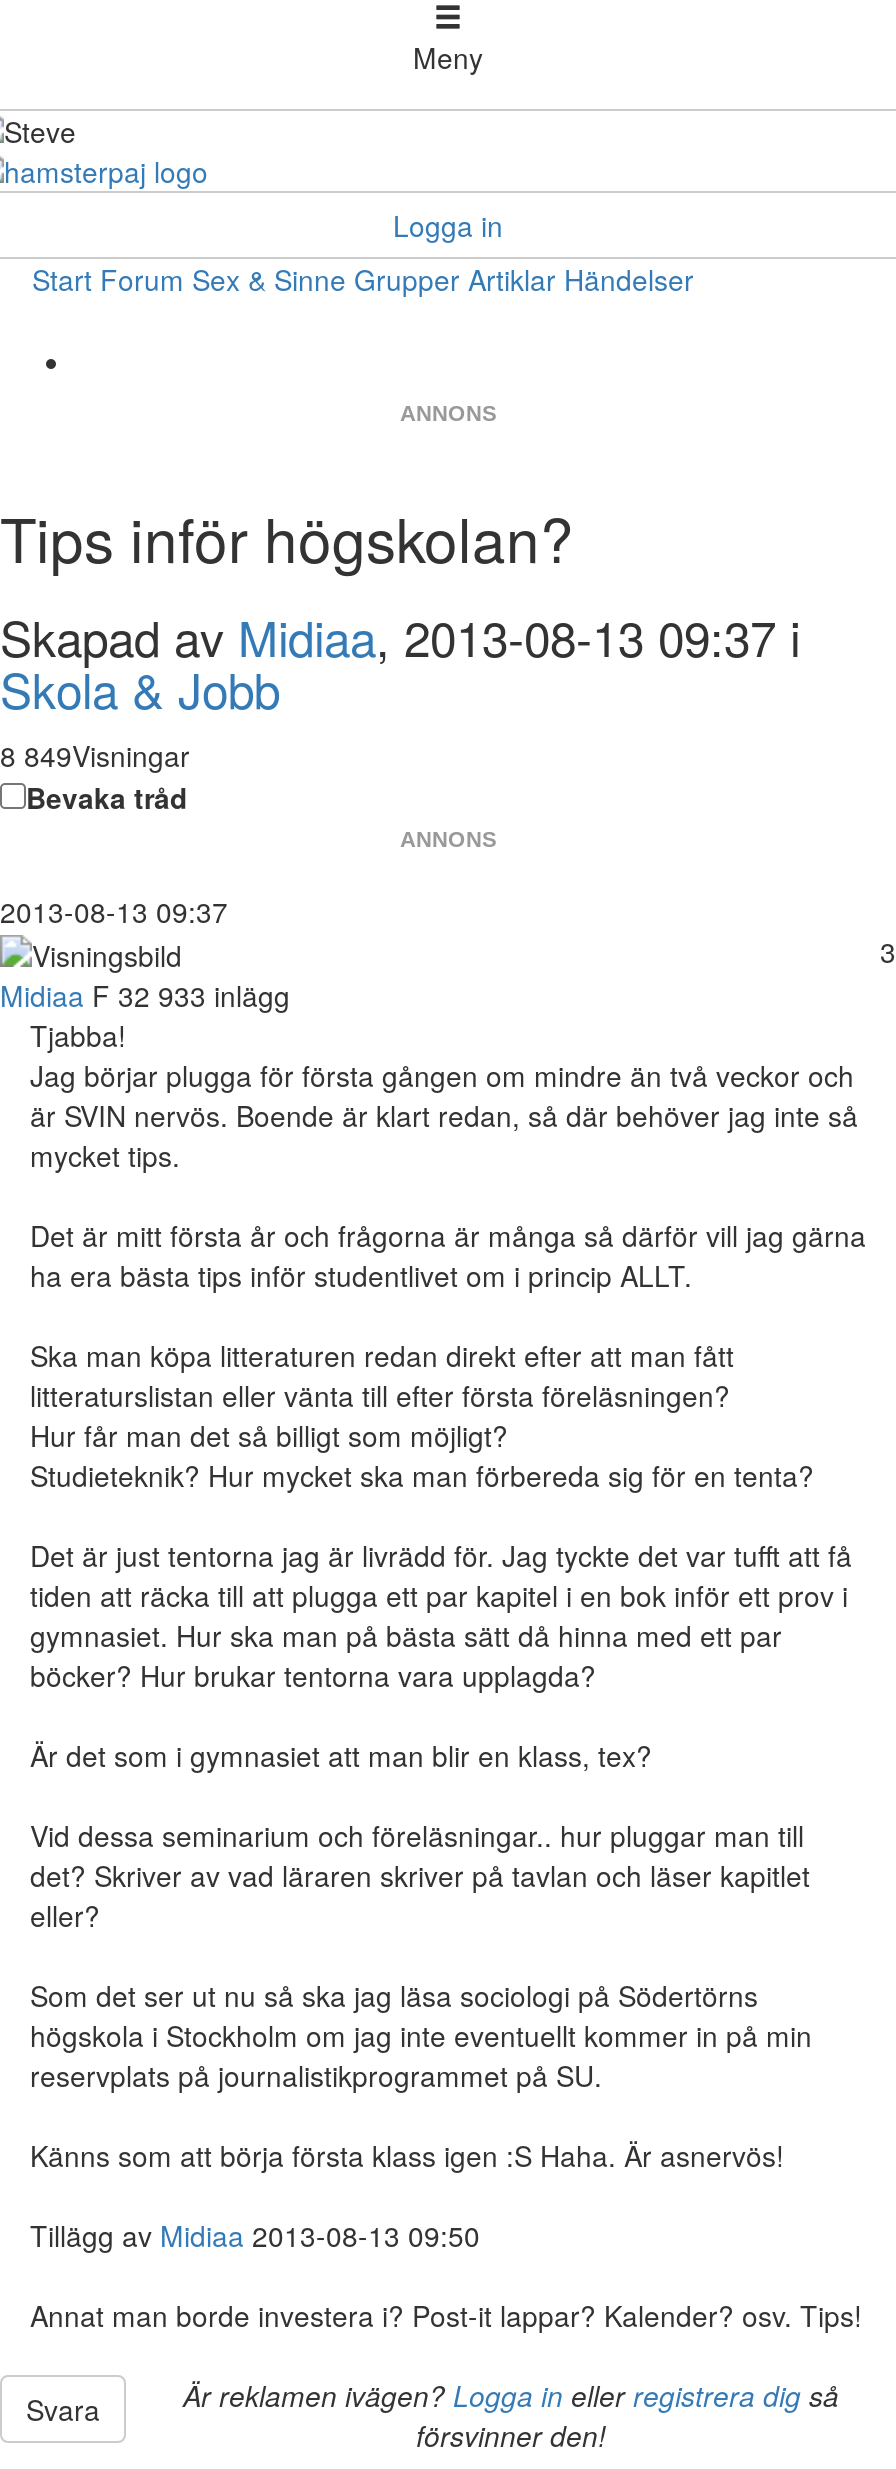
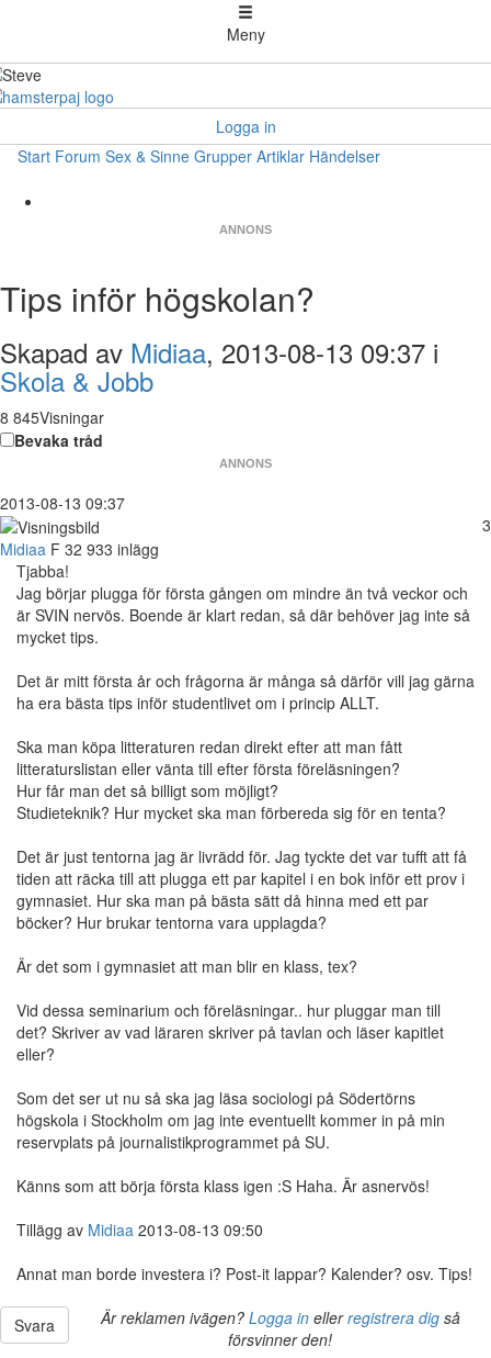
[0,735,190,775] 8 849Visningar -> [0,406,104,428] 8 845Visningar

